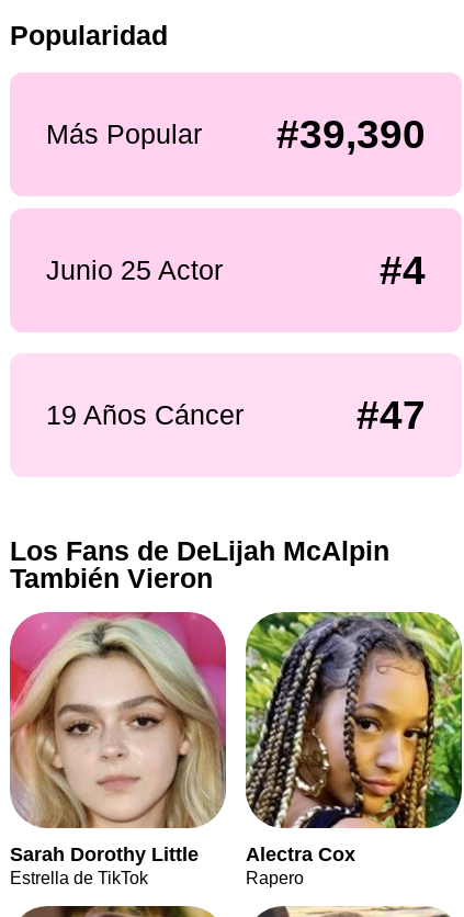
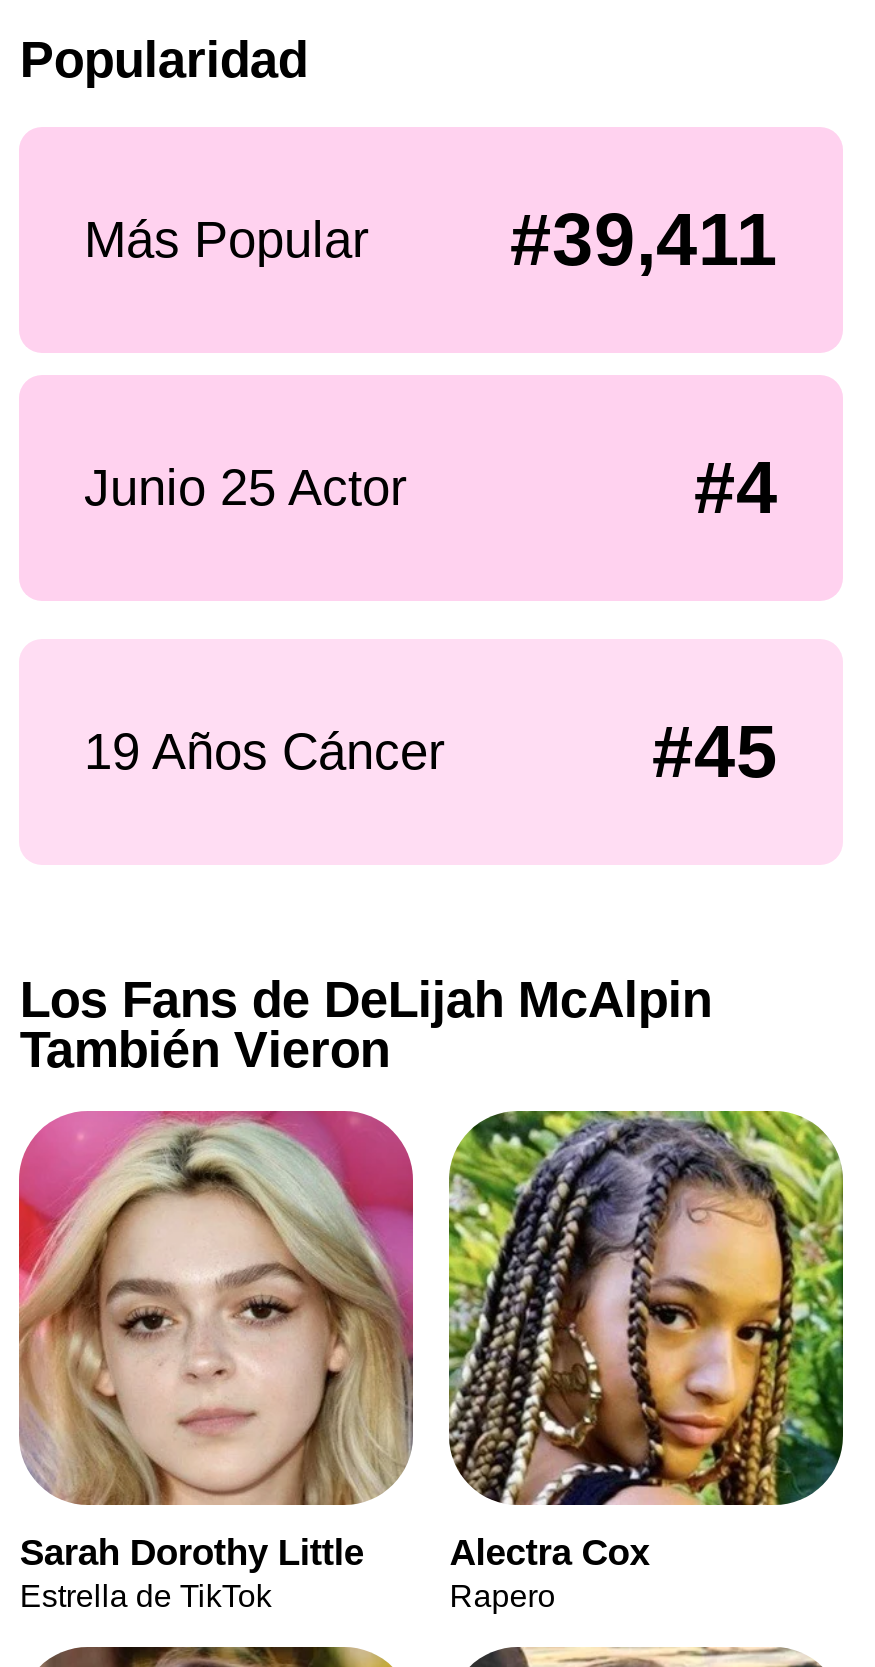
[277,112,426,157] #39,390 -> [510,199,778,281] #39,411
[357,392,426,437] #47 -> [652,711,778,793] #45

